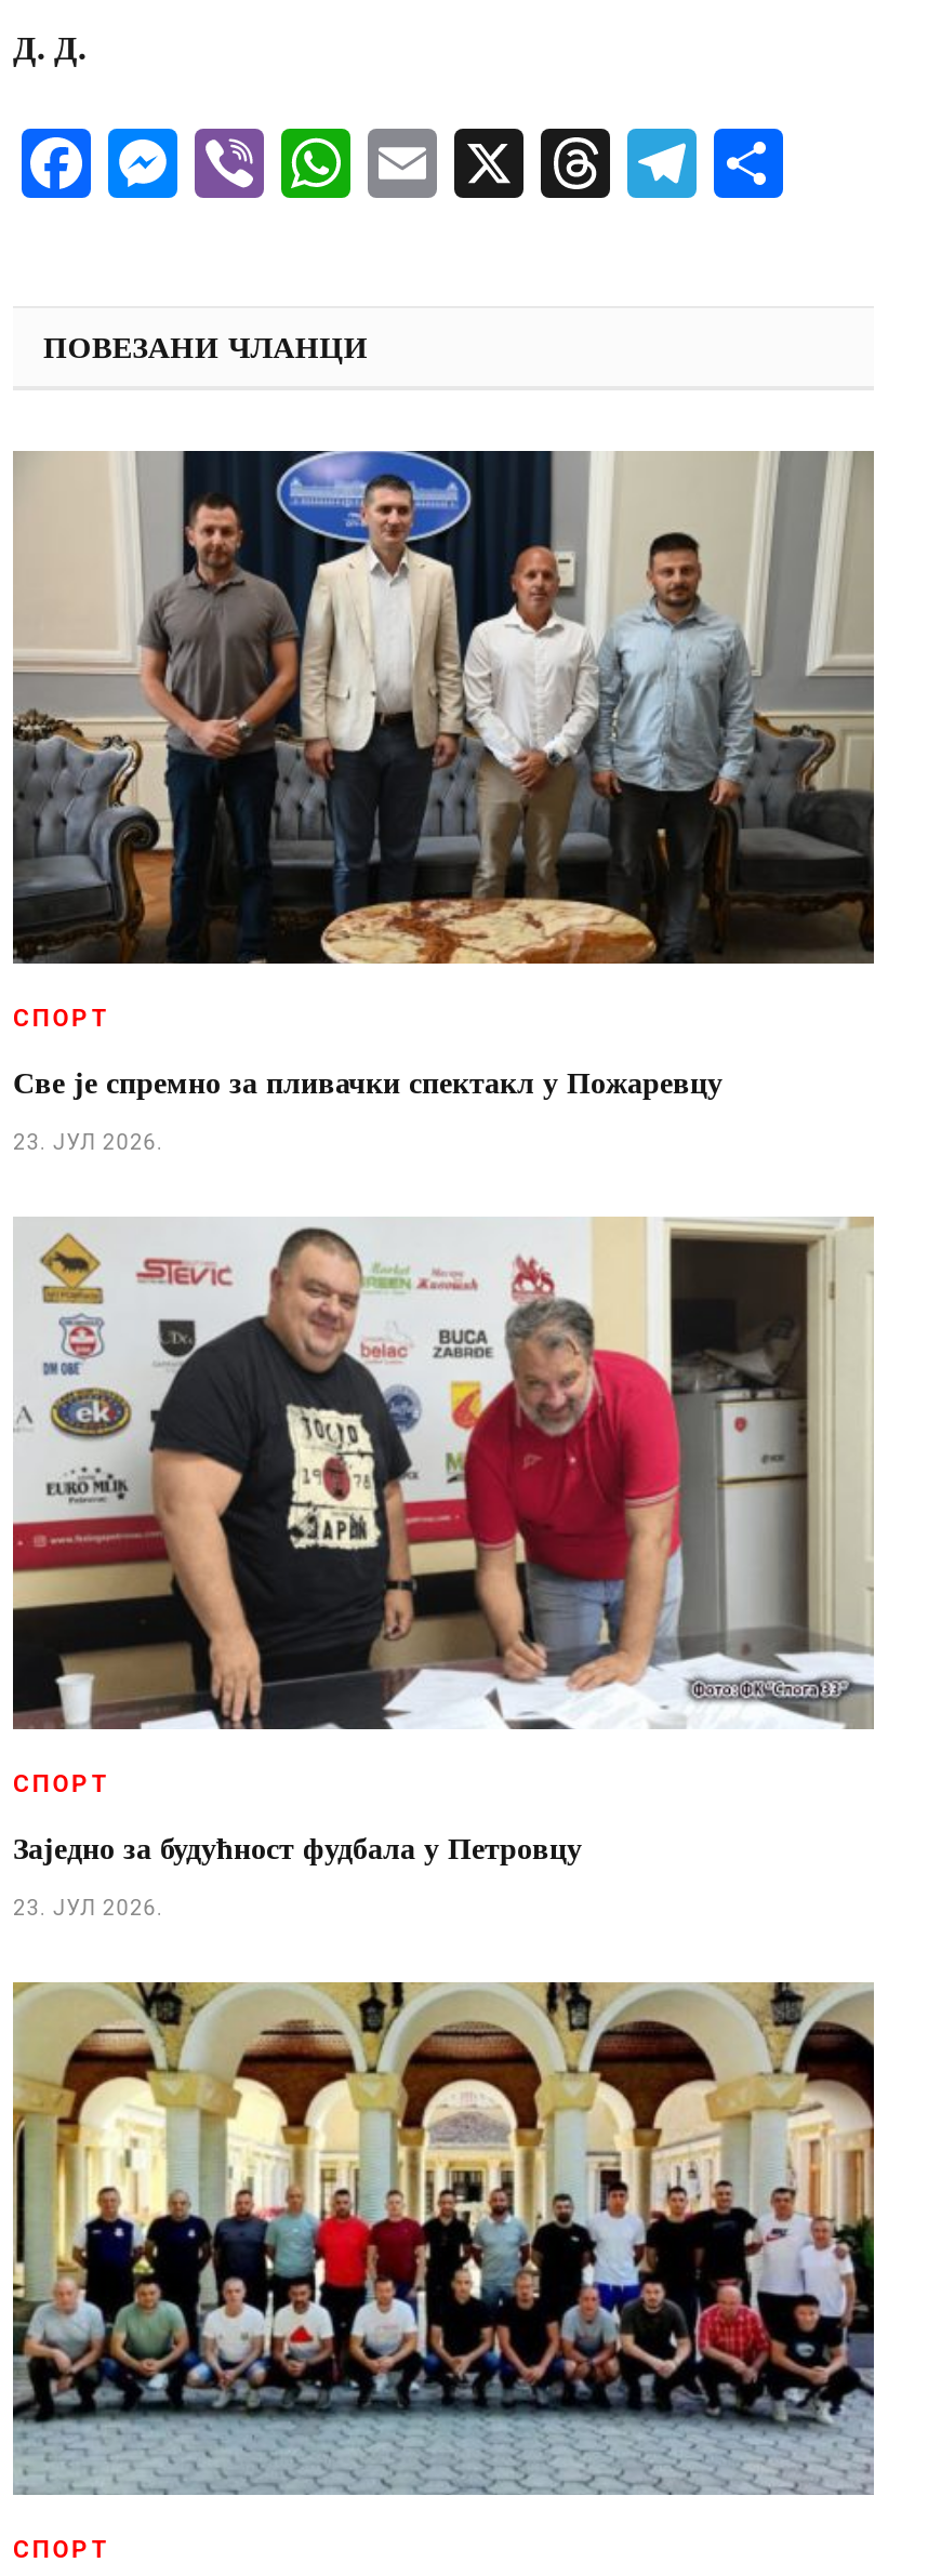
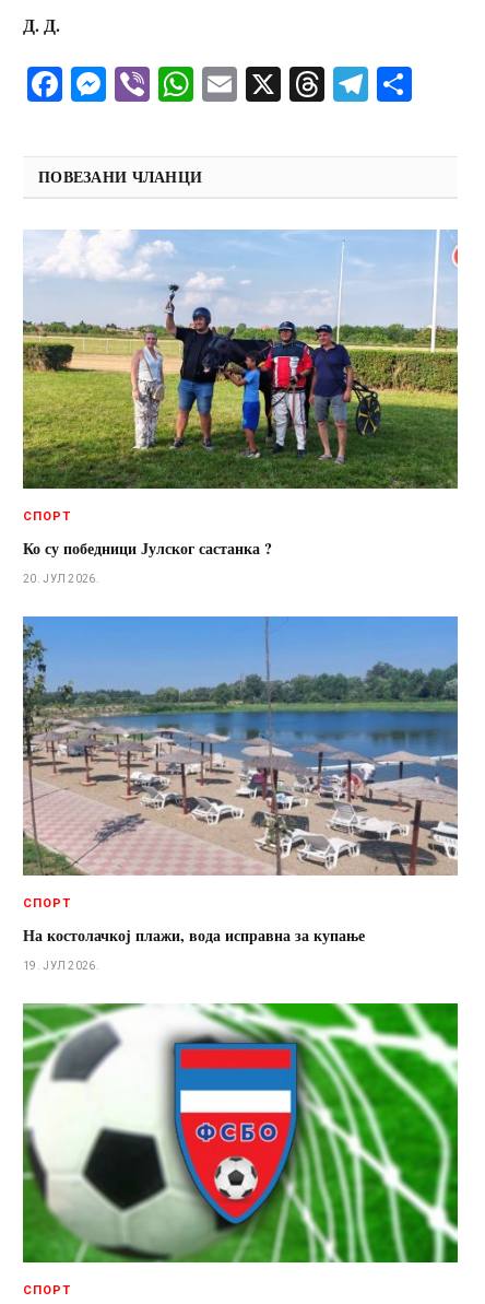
[11,449,876,966] [image] -> [22,230,459,490] [image]
[13,1058,722,1104] Све је спремно за пливачки спектакл у Пожаревцу -> [23,536,272,559] Ко су победници Јулског састанка ?
[13,1129,164,1153] 23. ЈУЛ 2026. -> [23,572,99,584] 20. ЈУЛ 2026.
[11,1214,874,1729] [image] -> [22,615,459,877] [image]
[13,1824,582,1869] Заједно за будућност фудбала у Петровцу -> [23,923,365,946] На костолачкој плажи, вода исправна за купање
[13,1895,164,1919] 23. ЈУЛ 2026. -> [23,959,99,971] 19. ЈУЛ 2026.
[11,1980,876,2495] [image] -> [22,1002,459,1264] [image]

